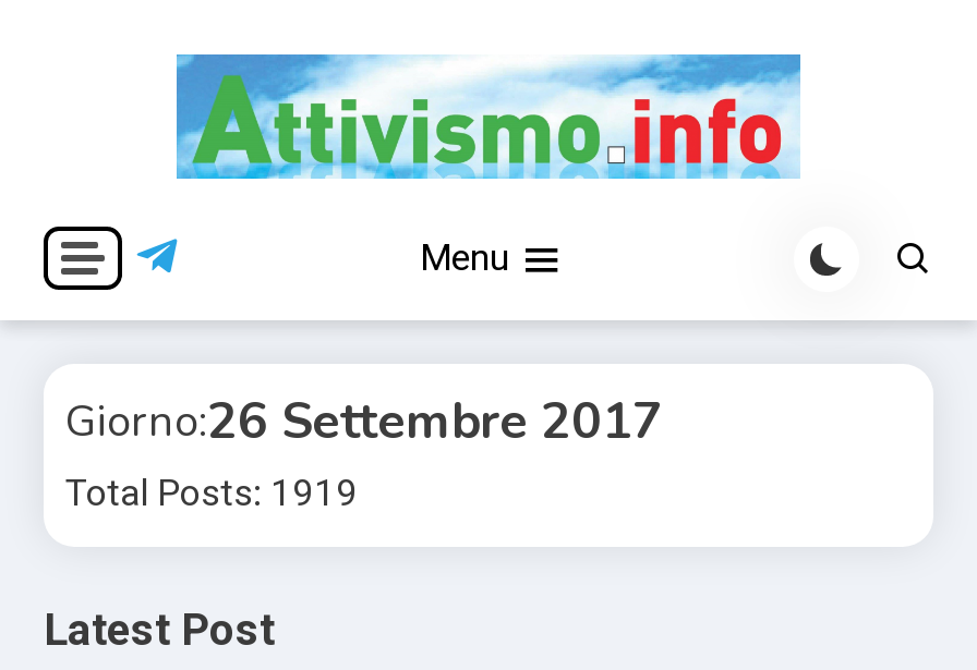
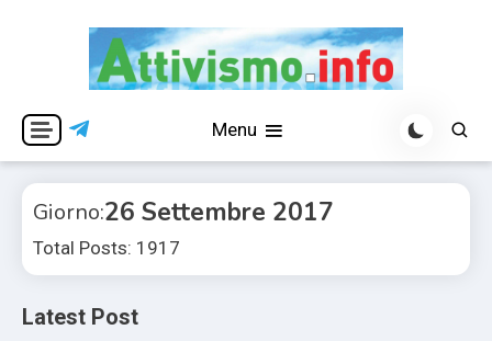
[65,470,358,513] Total Posts: 1919 -> [33,236,180,258] Total Posts: 1917

